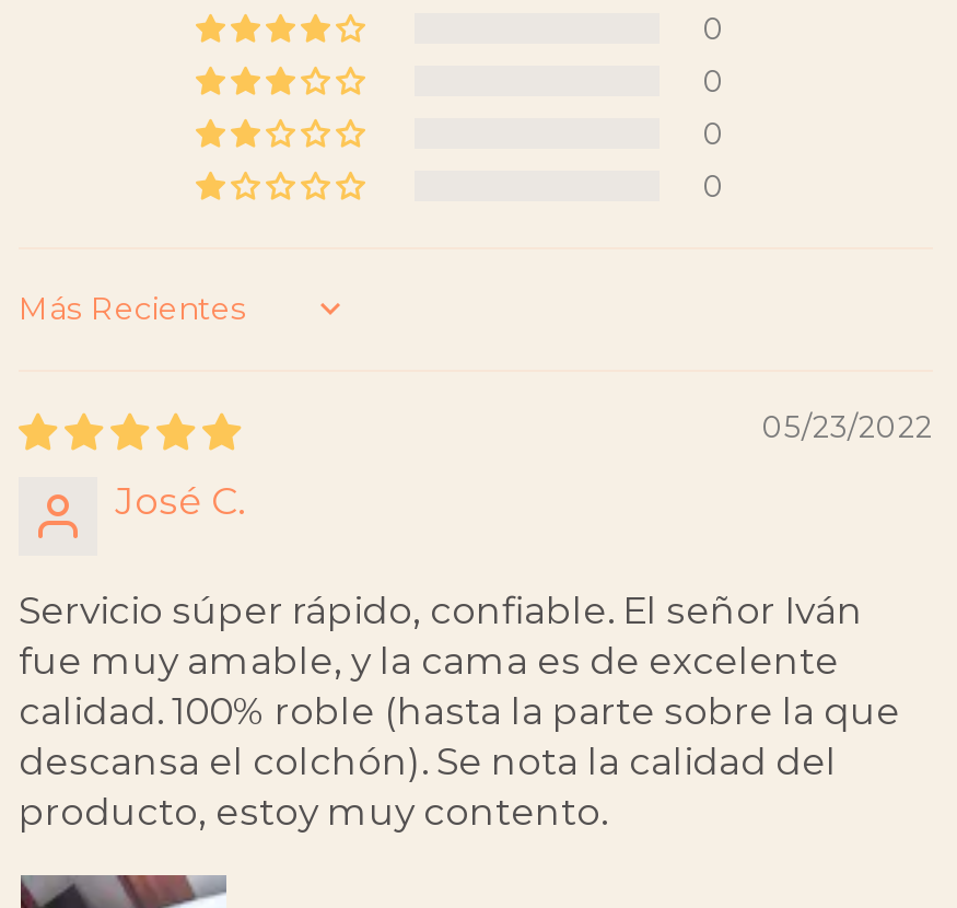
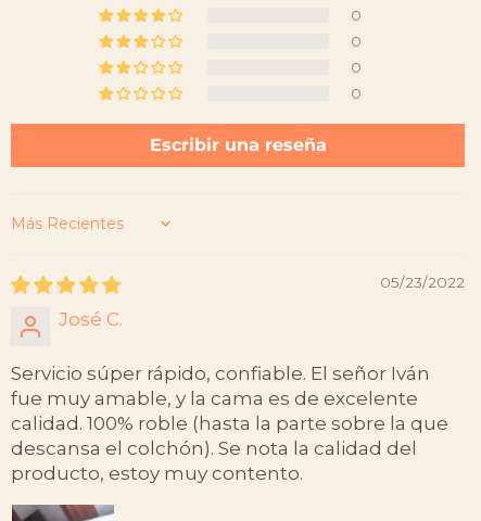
none -> [149,135,326,155] Escribir una reseña

